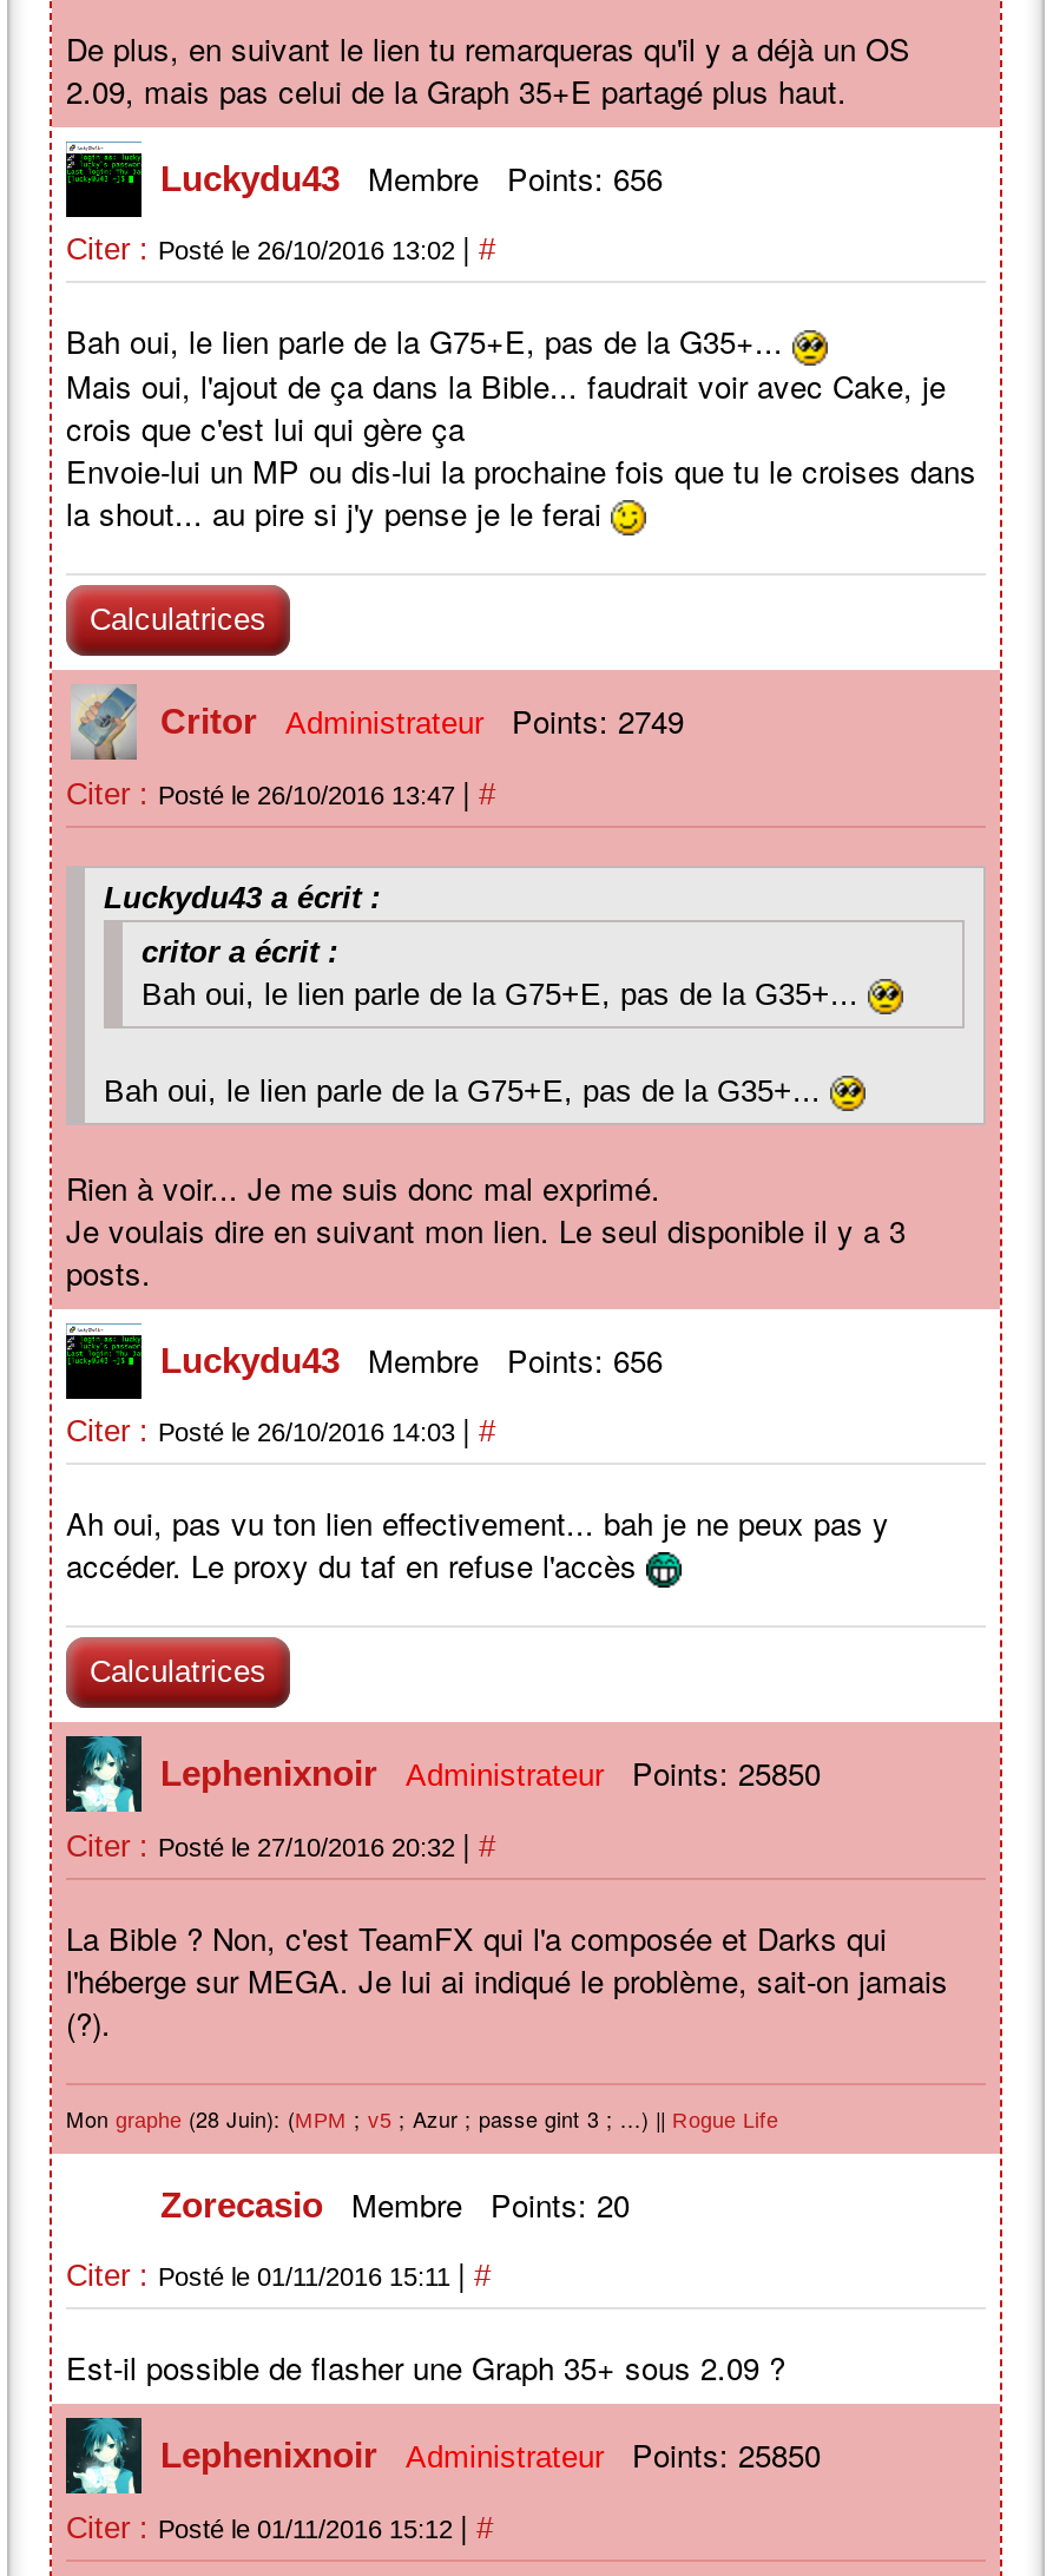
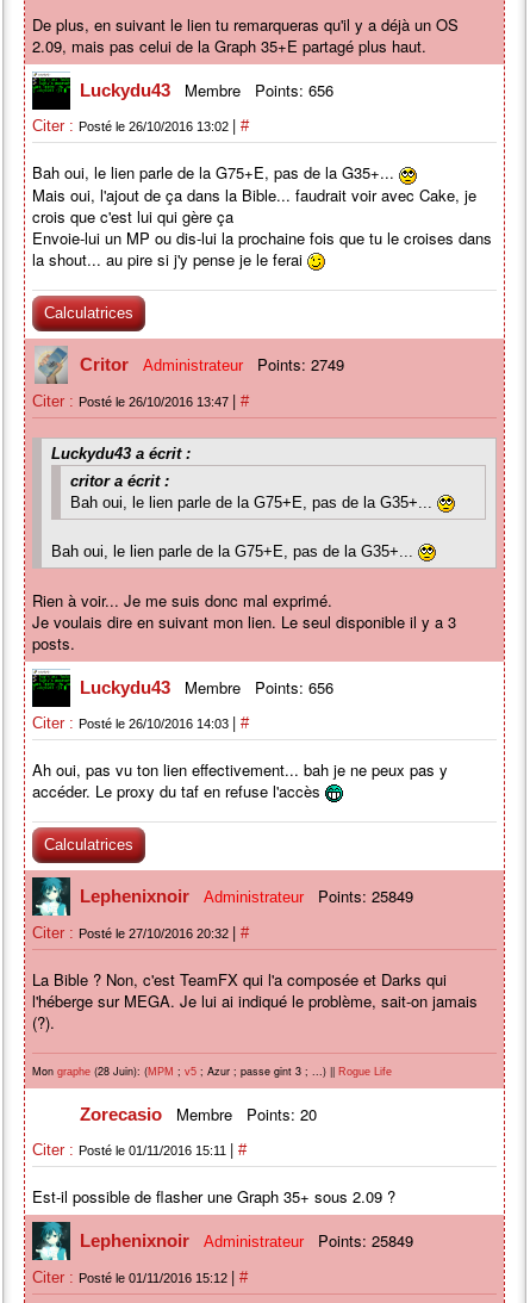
[160,1750,821,1795] Lephenixnoir Administrateur Points: 25850 -> [80,884,413,907] Lephenixnoir Administrateur Points: 25849
[160,2432,821,2476] Lephenixnoir Administrateur Points: 25850 -> [80,1229,413,1251] Lephenixnoir Administrateur Points: 25849

